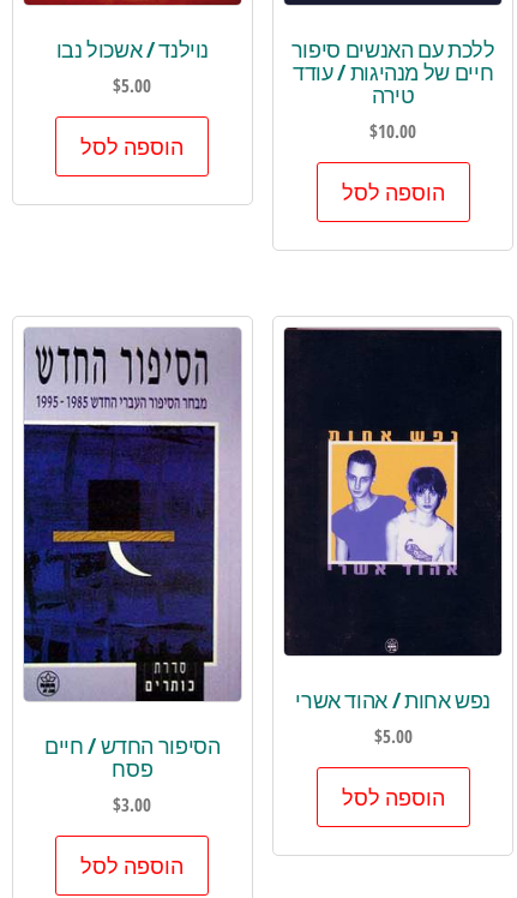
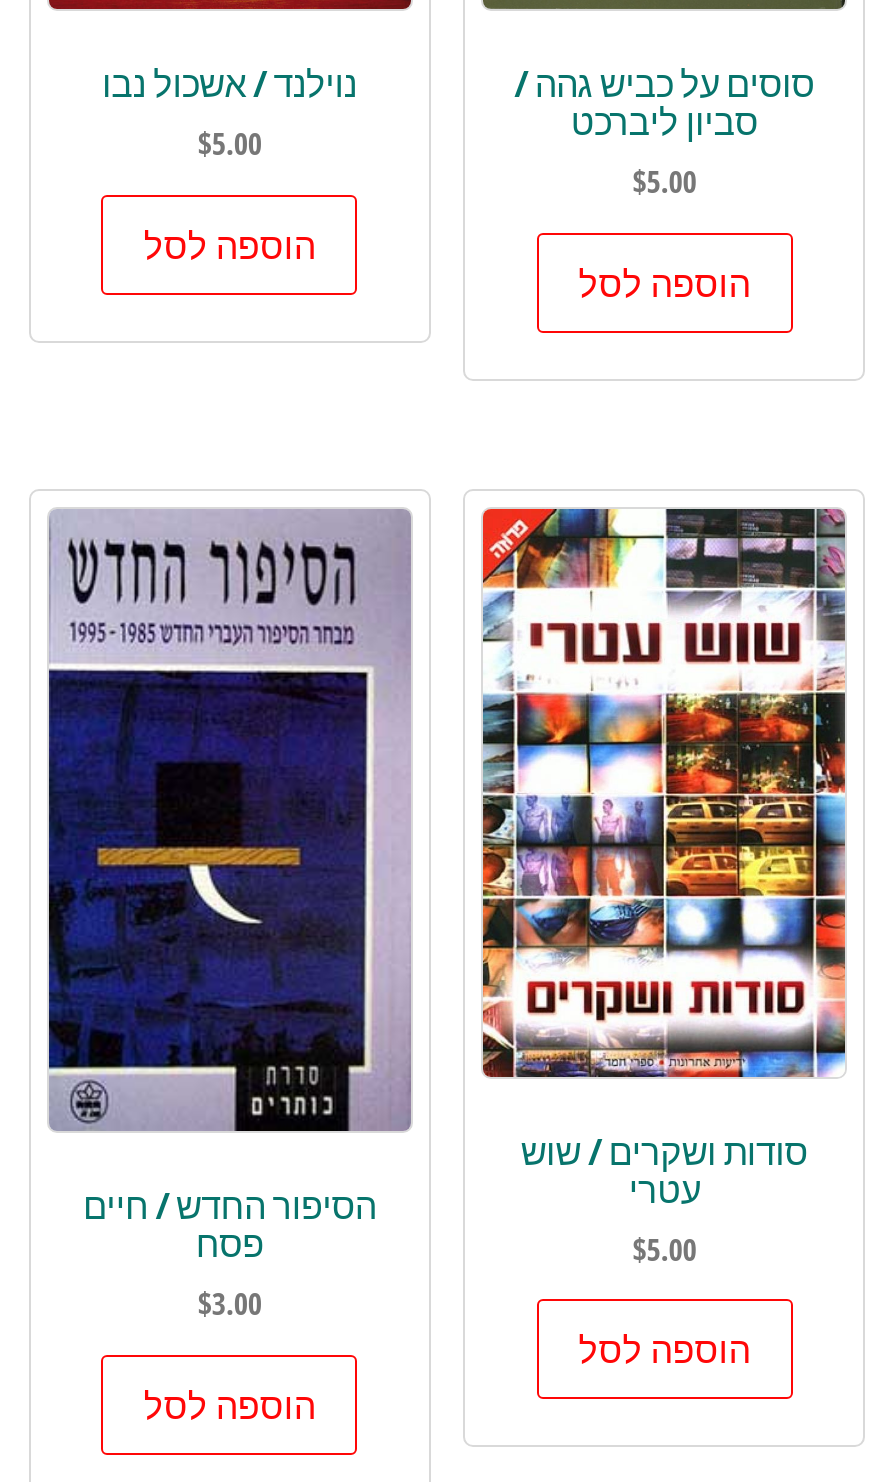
[291,35,495,145] ללכת עם האנשים סיפור | חיים של מנהיגות / עודד | טירה | $10.00 -> [514,60,815,204] סוסים על כביש גהה / | סביון ליברכט | $5.00
[283,327,503,715] [image] | נפש אחות / אהוד אשרי -> [481,506,847,1212] [image] | סודות ושקרים / שוש | עטרי

